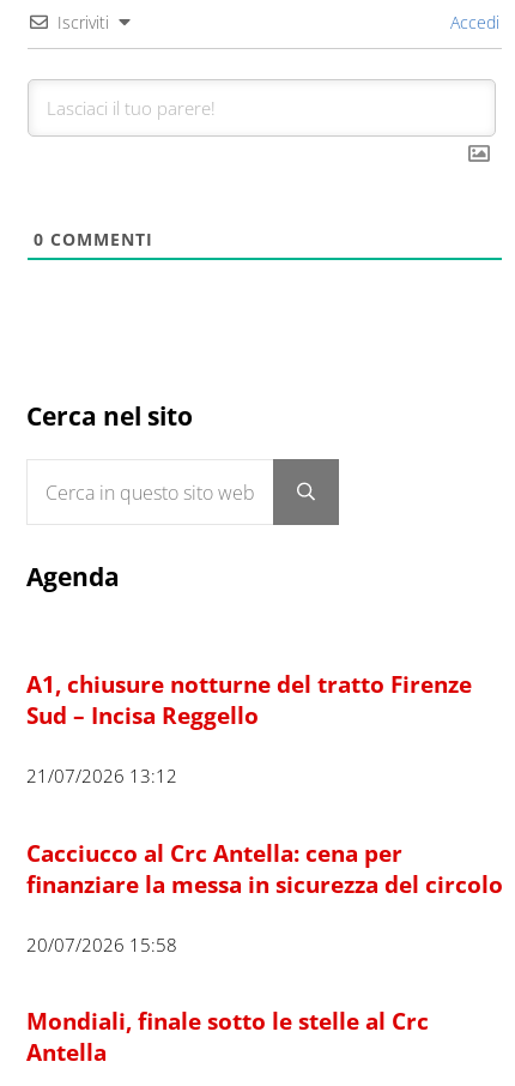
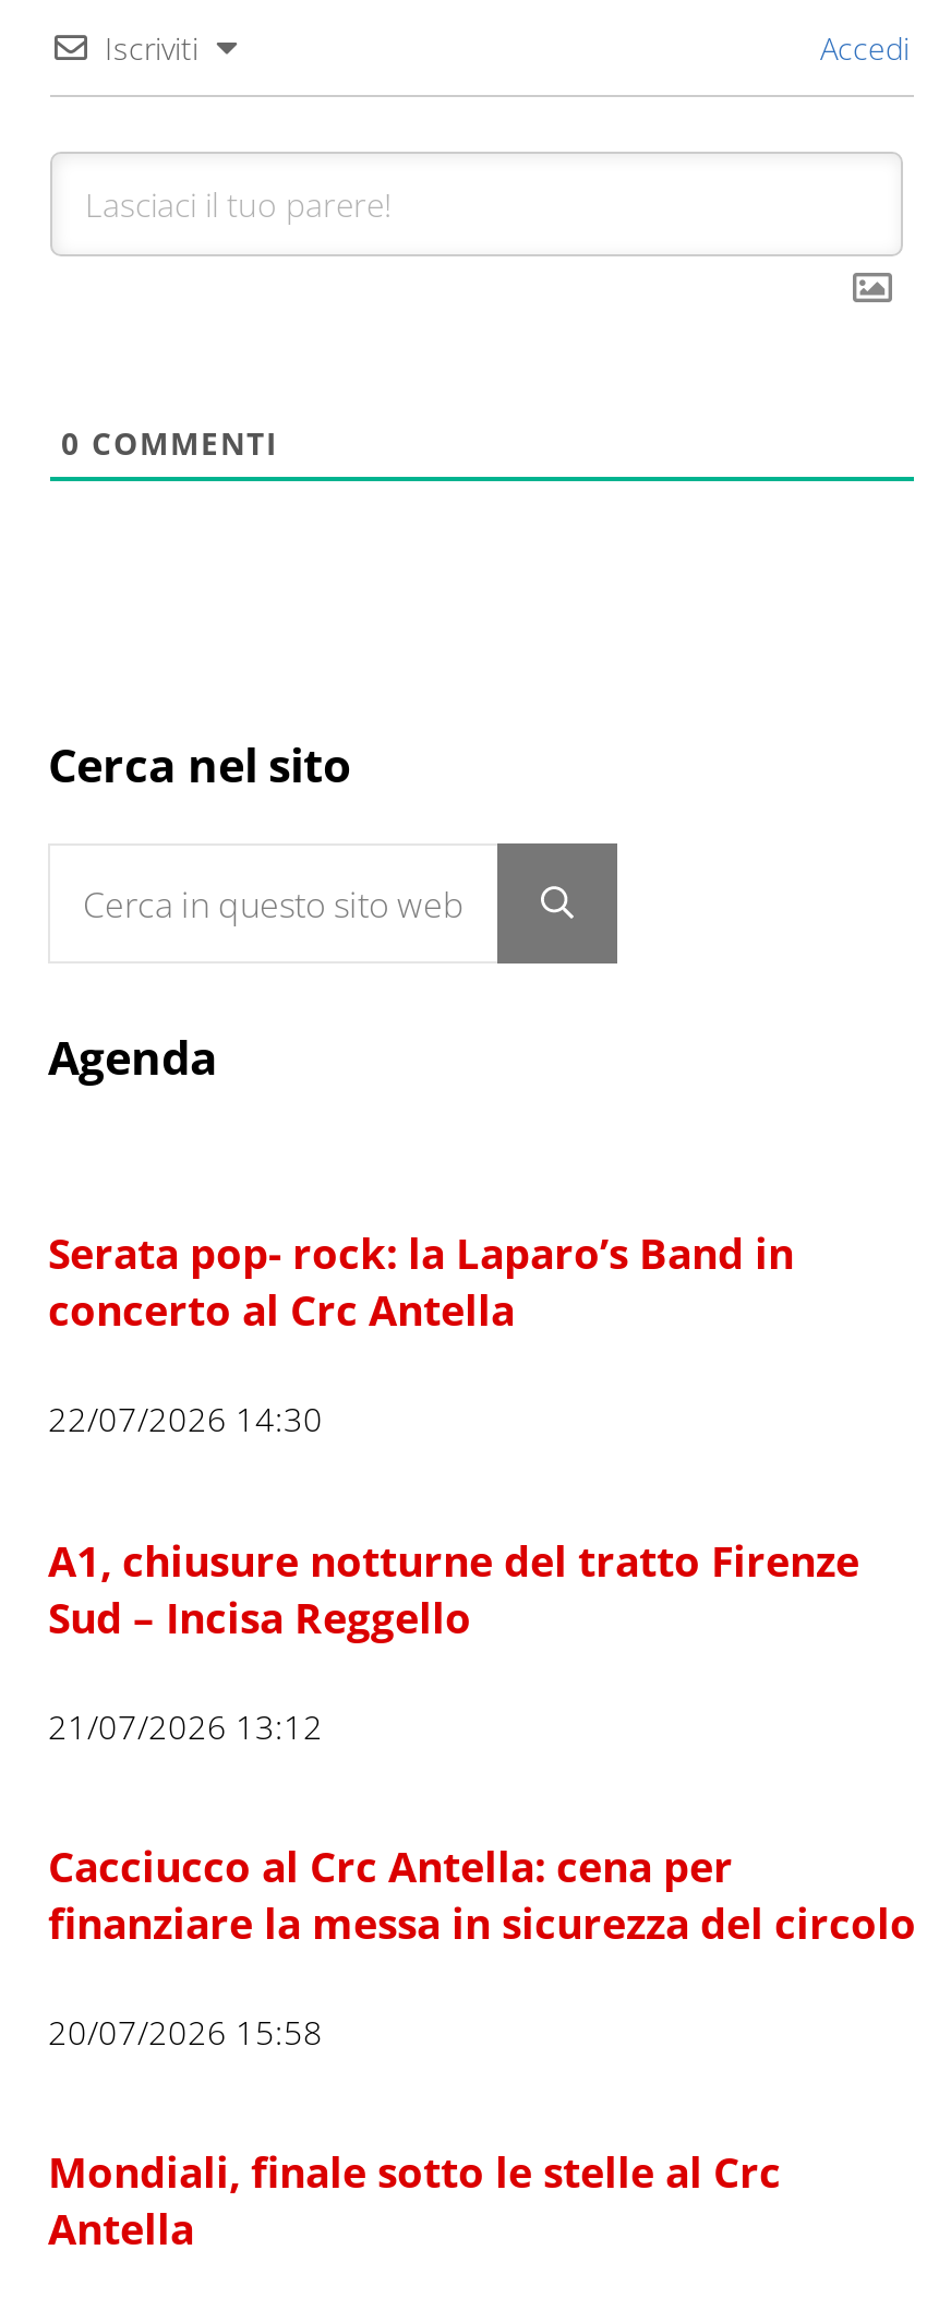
none -> [48,1226,794,1441] Serata pop- rock: la Laparo’s Band in | concerto al Crc Antella | 22/07/2026 14:30

